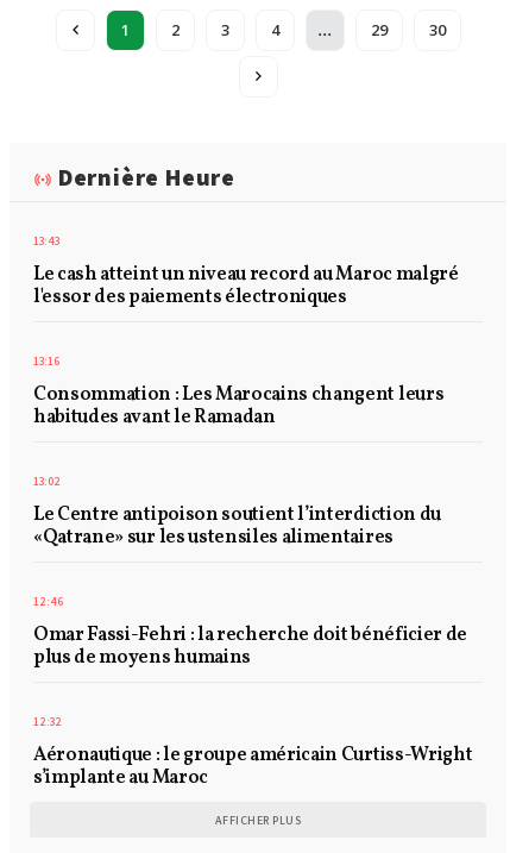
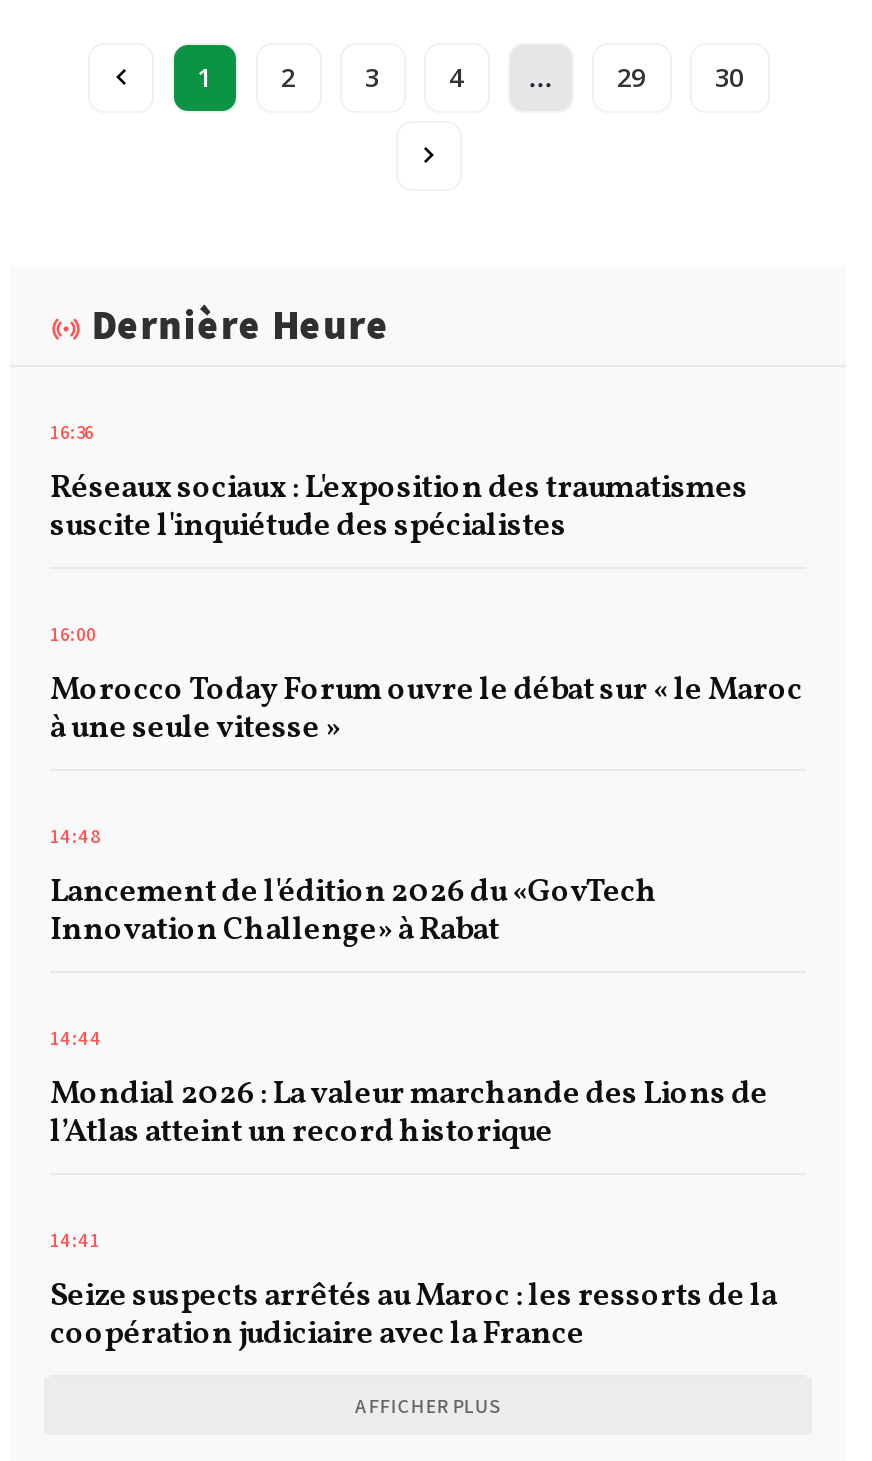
[33,233,59,248] 13:43 -> [50,418,94,444] 16:36
[33,261,458,310] Le cash atteint un niveau record au Maroc malgré | l'essor des paiements électroniques -> [50,466,748,548] Réseaux sociaux : L'exposition des traumatismes | suscite l'inquiétude des spécialistes
[33,353,59,368] 13:16 -> [50,620,96,646] 16:00
[33,382,444,430] Consommation : Les Marocains changent leurs | habitudes avant le Ramadan -> [50,668,803,750] Morocco Today Forum ouvre le débat sur « le Maroc | à une seule vitesse »
[33,473,61,489] 13:02 -> [50,822,100,848] 14:48
[33,502,441,550] Le Centre antipoison soutient l’interdiction du | «Qatrane» sur les ustensiles alimentaires -> [50,870,657,952] Lancement de l'édition 2026 du «GovTech | Innovation Challenge» à Rabat
[33,593,63,609] 12:46 -> [50,1024,102,1050] 14:44
[33,622,467,671] Omar Fassi-Fehri : la recherche doit bénéficier de | plus de moyens humains -> [50,1072,768,1154] Mondial 2026 : La valeur marchande des Lions de | l’Atlas atteint un record historique
[33,713,62,729] 12:32 -> [50,1226,100,1252] 14:41
[33,742,472,791] Aéronautique : le groupe américain Curtiss-Wright | s’implante au Maroc -> [50,1274,777,1356] Seize suspects arrêtés au Maroc : les ressorts de la | coopération judiciaire avec la France

